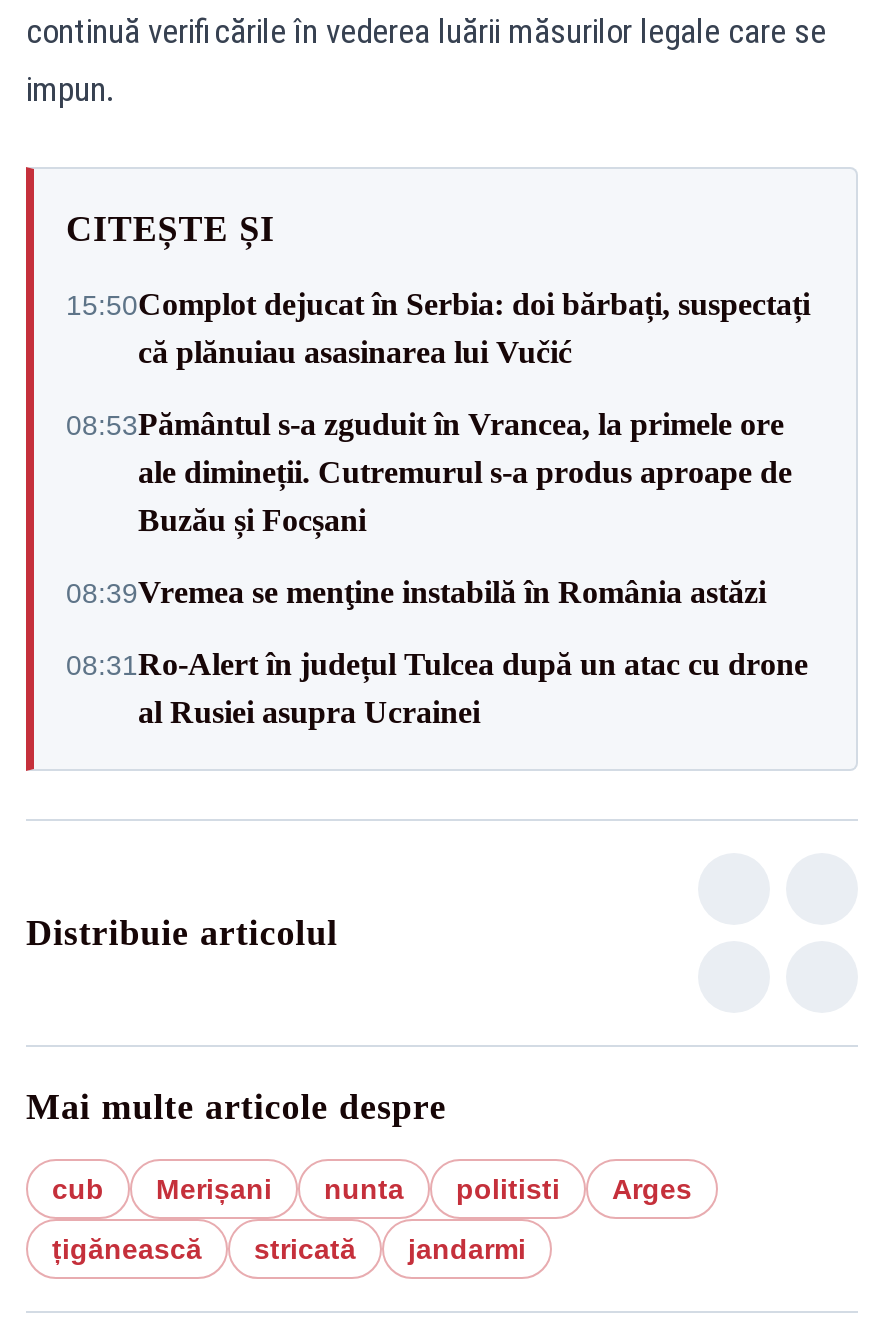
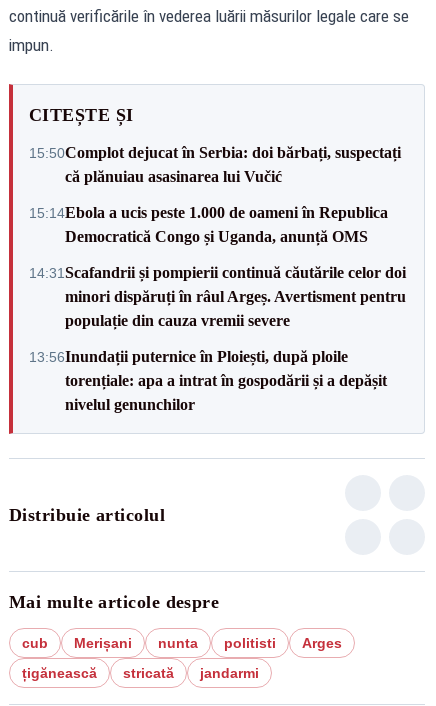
[66,406,792,536] 08:53Pământul s-a zguduit în Vrancea, la primele ore | ale dimineții. Cutremurul s-a produs aproape de | Buzău și Focșani -> [29,204,388,245] 15:14Ebola a ucis peste 1.000 de oameni în Republica | Democratică Congo și Uganda, anunță OMS
[66,574,766,608] 08:39Vremea se menţine instabilă în România astăzi -> [29,264,406,329] 14:31 Scafandrii și pompierii continuă căutările celor doi | minori dispăruți în râul Argeș. Avertisment pentru | populație din cauza vremii severe
[66,646,808,728] 08:31 Ro-Alert în județul Tulcea după un atac cu drone | al Rusiei asupra Ucrainei -> [29,348,387,413] 13:56Inundații puternice în Ploiești, după ploile | torențiale: apa a intrat în gospodării și a depășit | nivelul genunchilor

